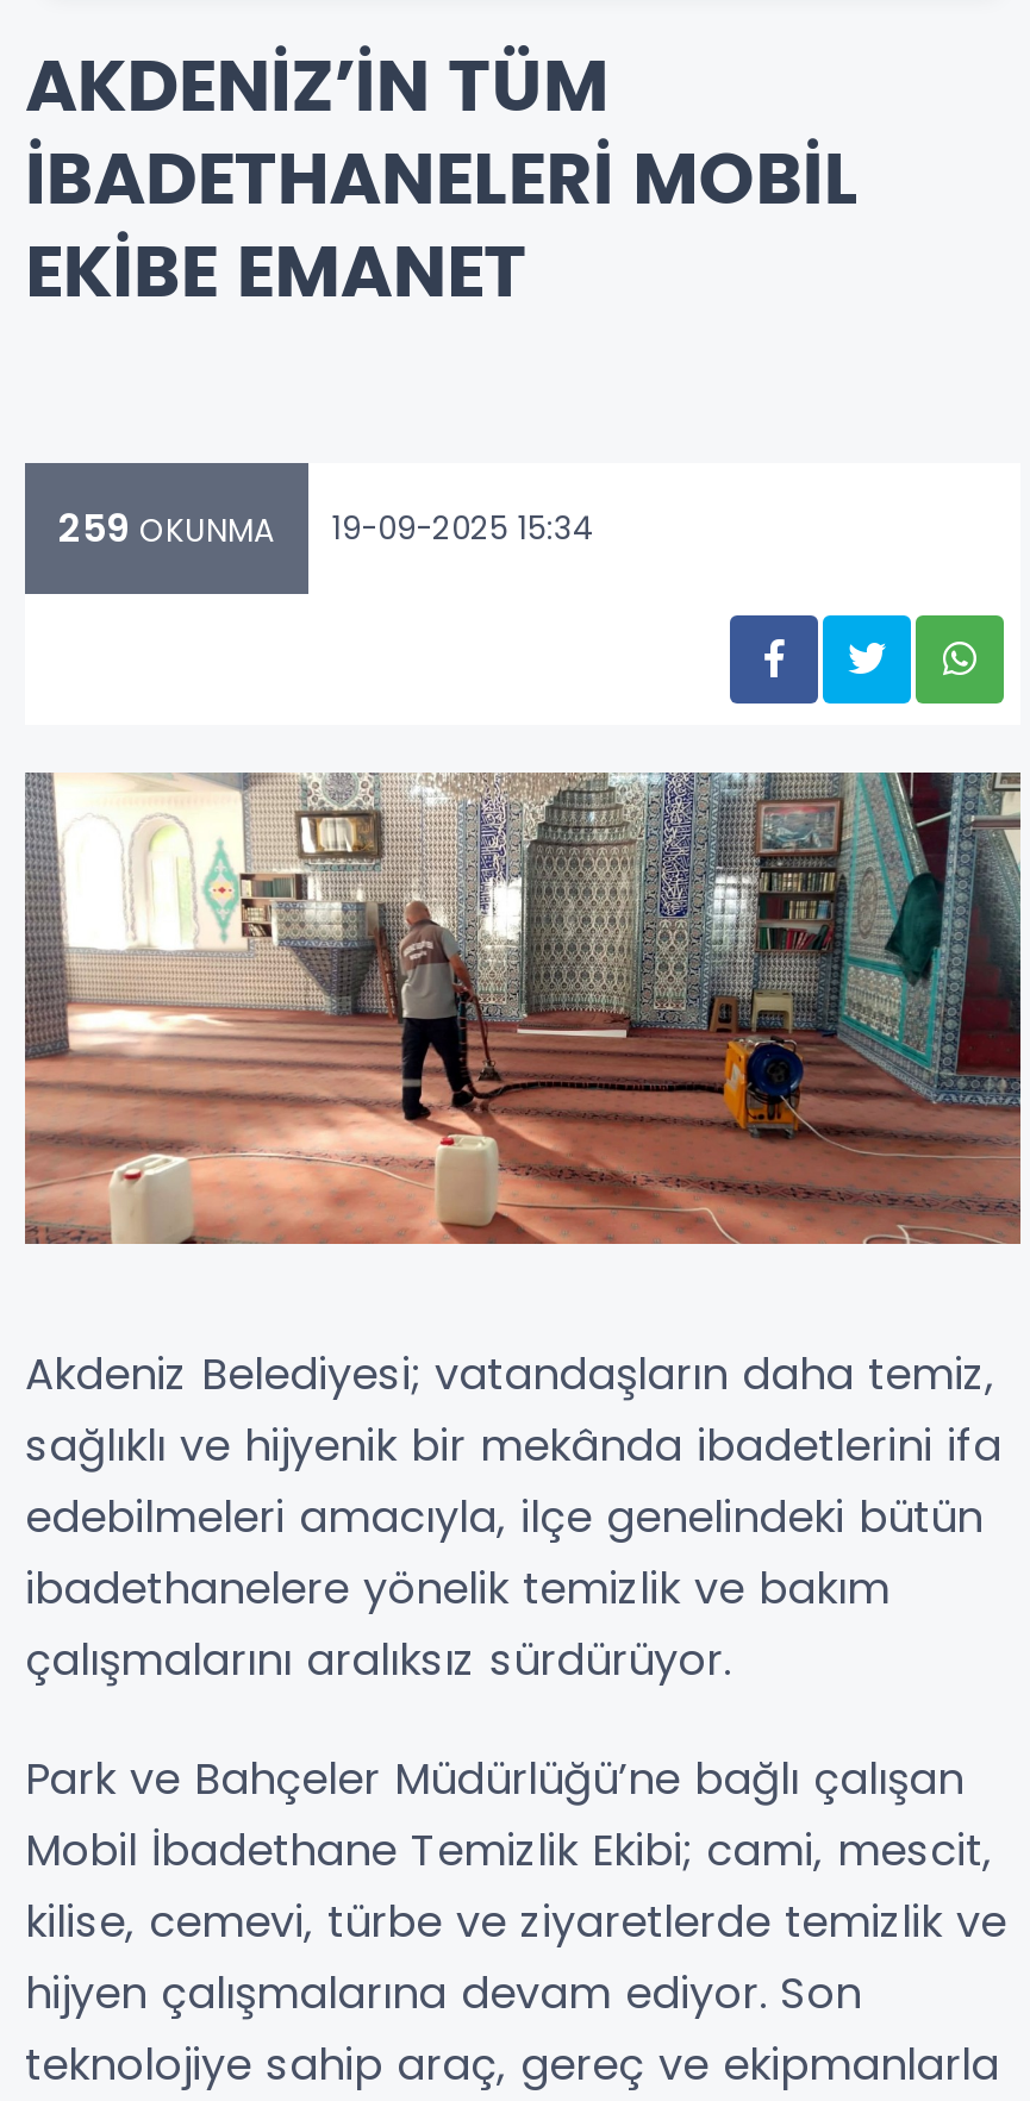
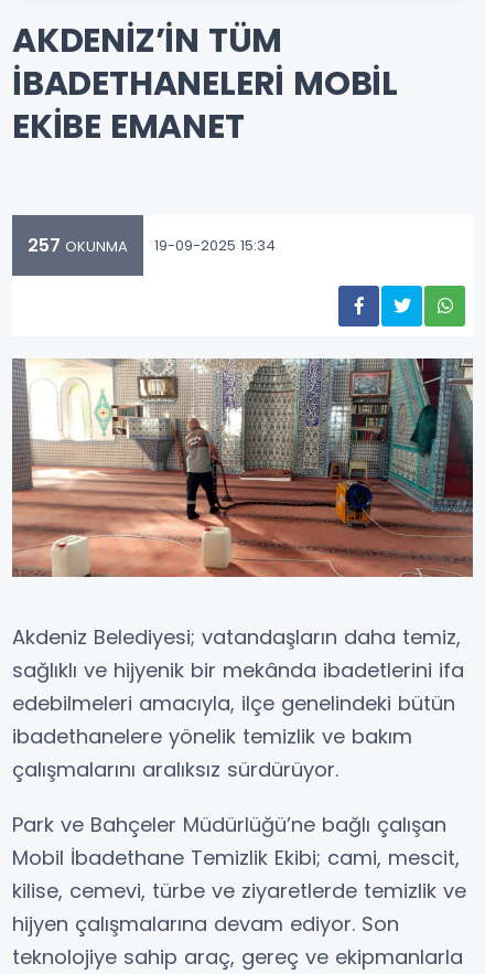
[58,502,594,557] 259 OKUNMA 19-09-2025 15:34 -> [28,233,276,258] 257 OKUNMA 19-09-2025 15:34

